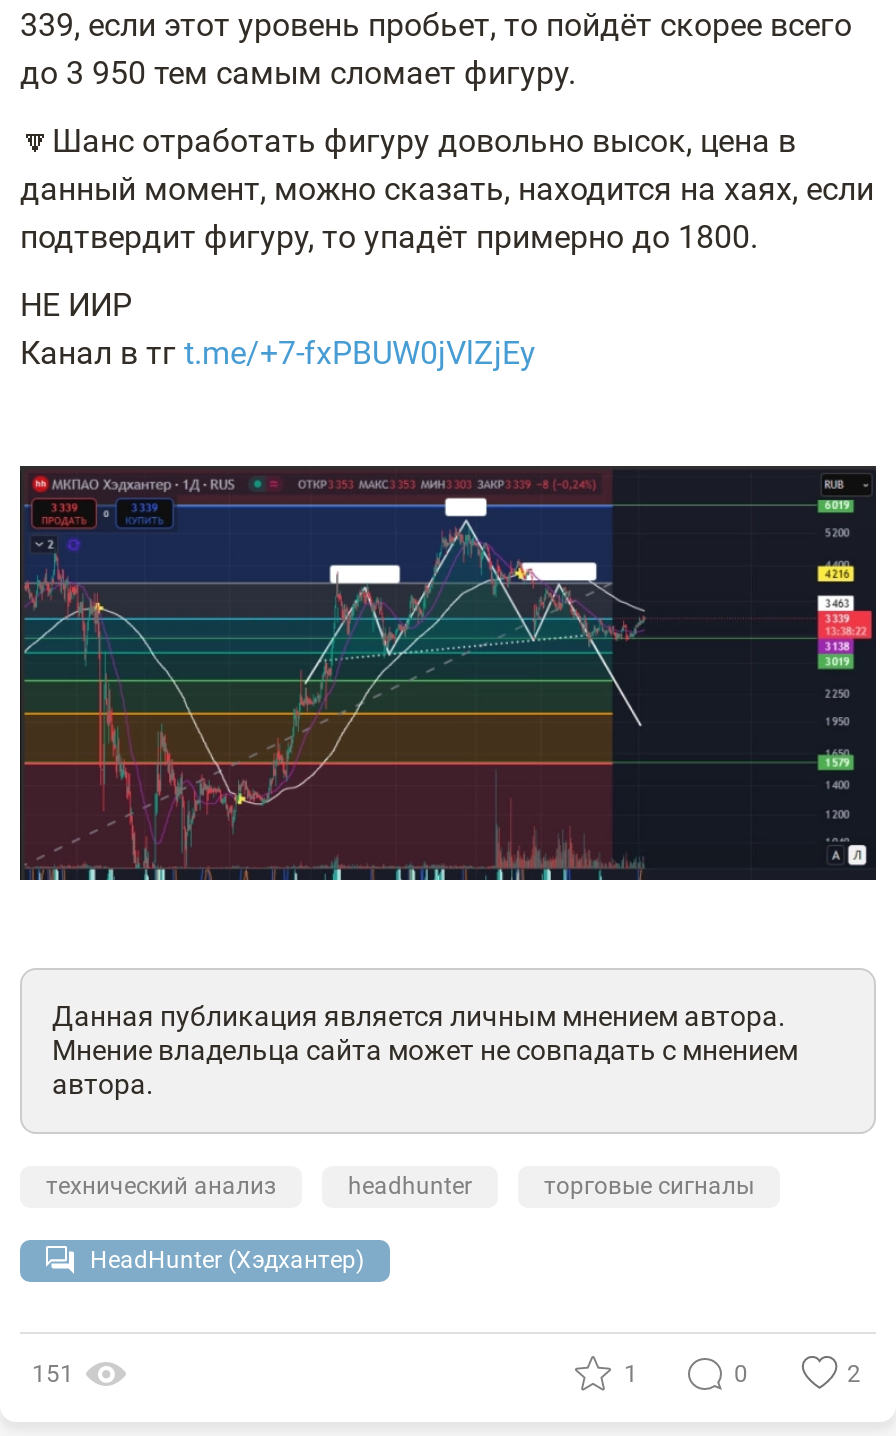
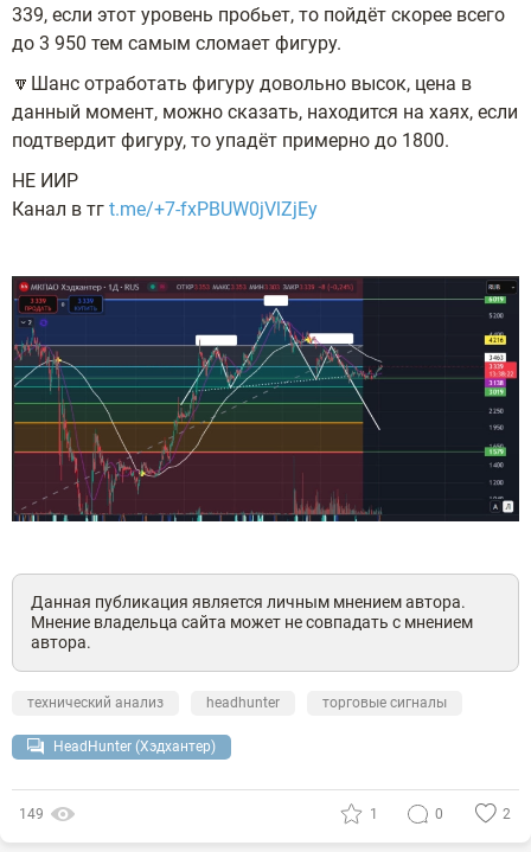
[32,1359,74,1387] 151 -> [19,805,44,822] 149

